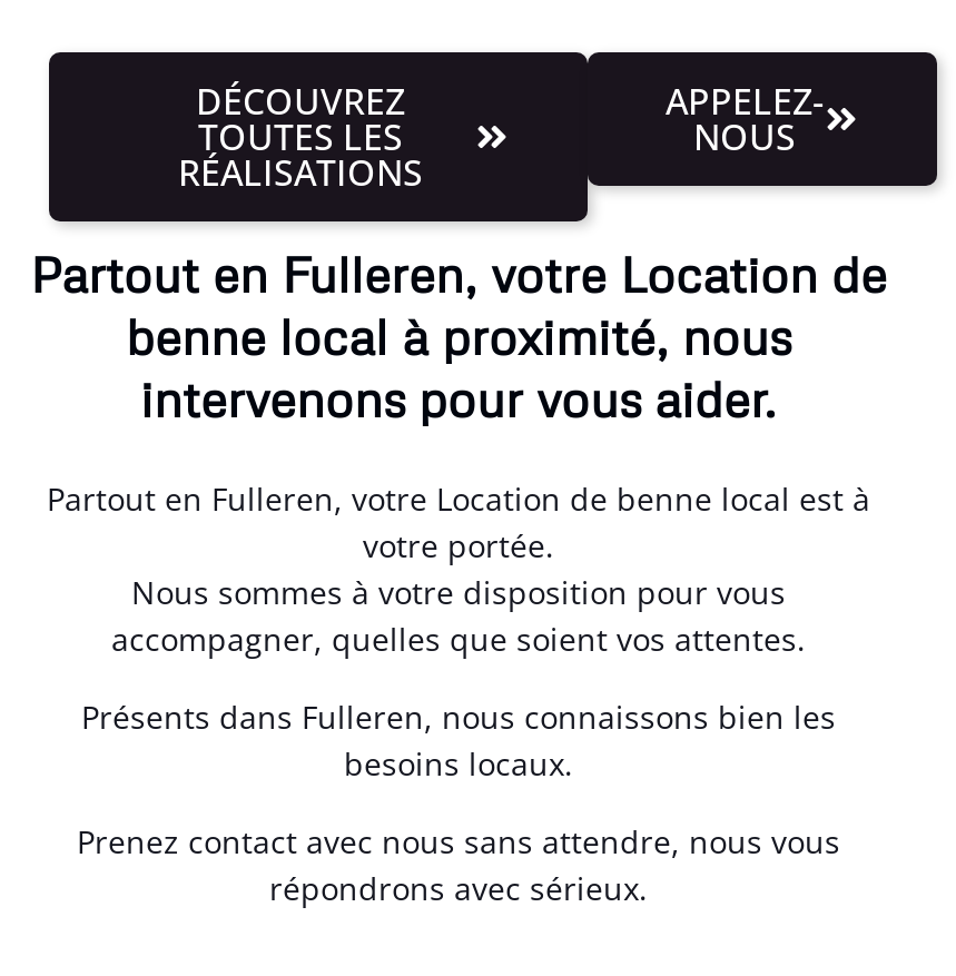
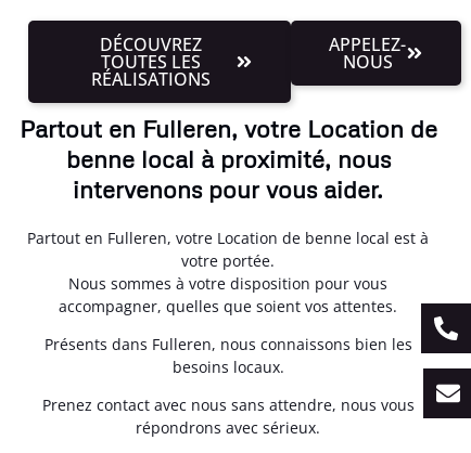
none -> [420,302,468,354] [image]
none -> [422,367,468,419] [image]

